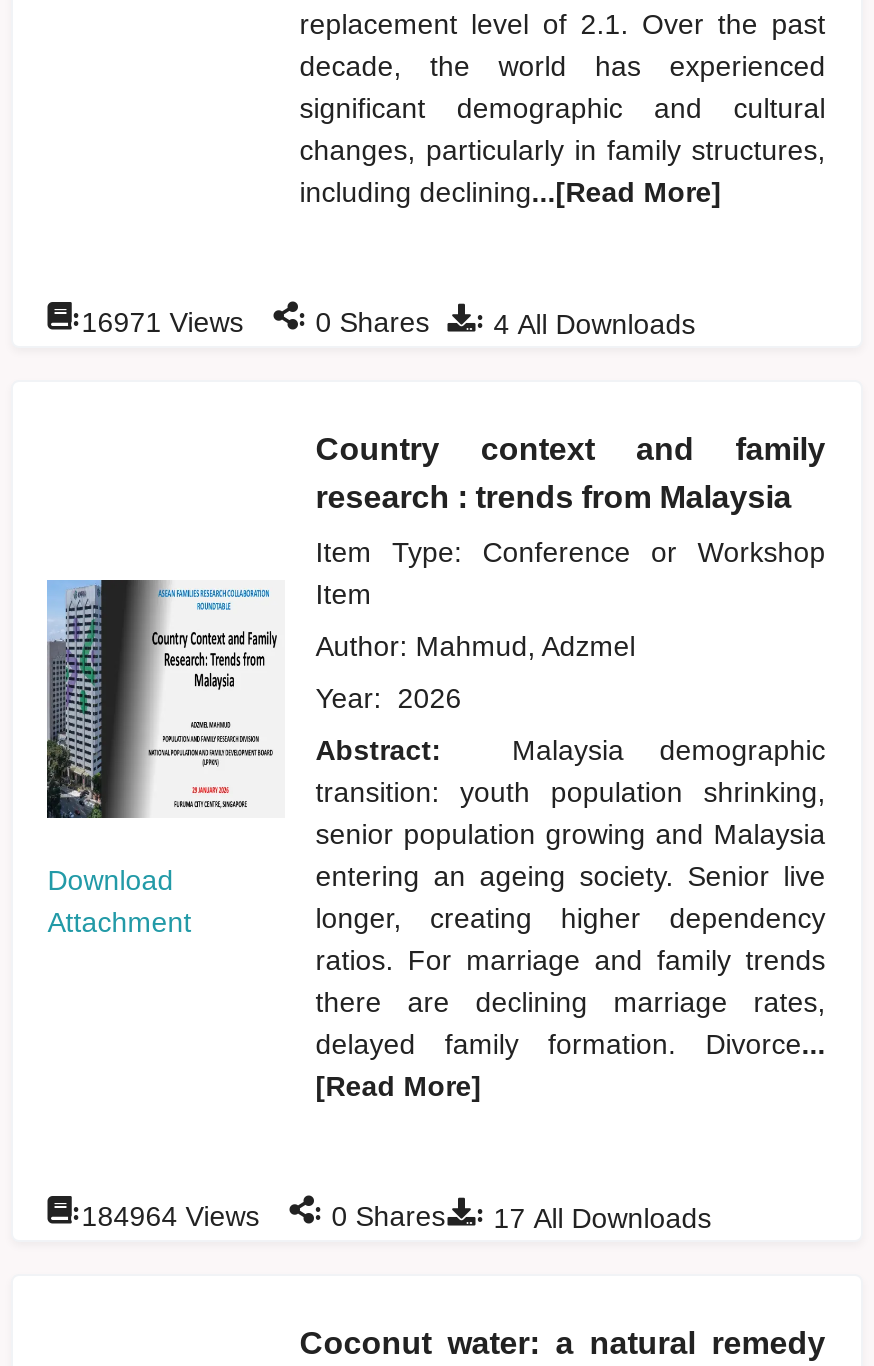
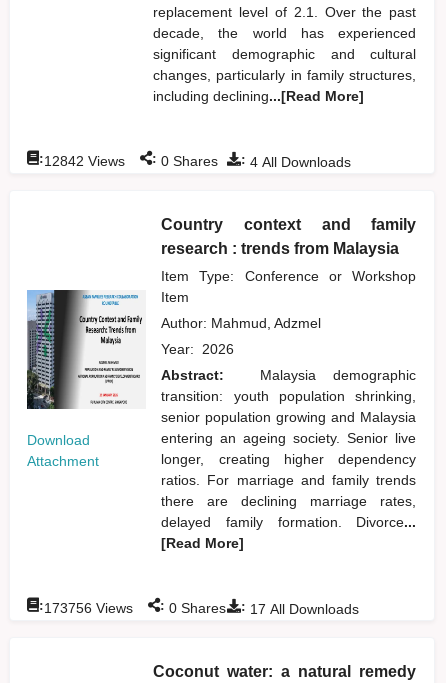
[71,302,695,340] :16971 Views : 0 Shares : 4 All Downloads -> [39,151,351,170] :12842 Views : 0 Shares : 4 All Downloads
[71,1196,711,1234] :184964 Views : 0 Shares : 17 All Downloads -> [39,598,359,617] :173756 Views : 0 Shares : 17 All Downloads

